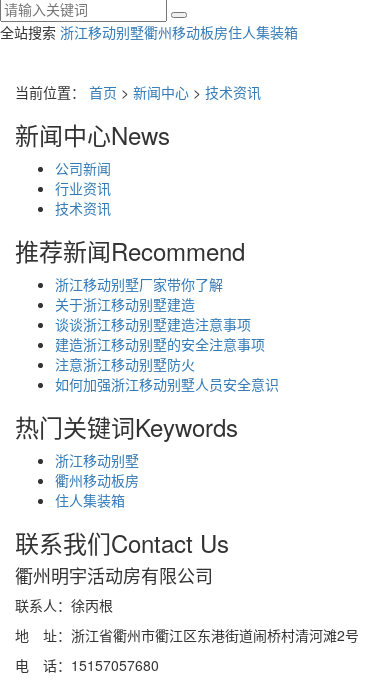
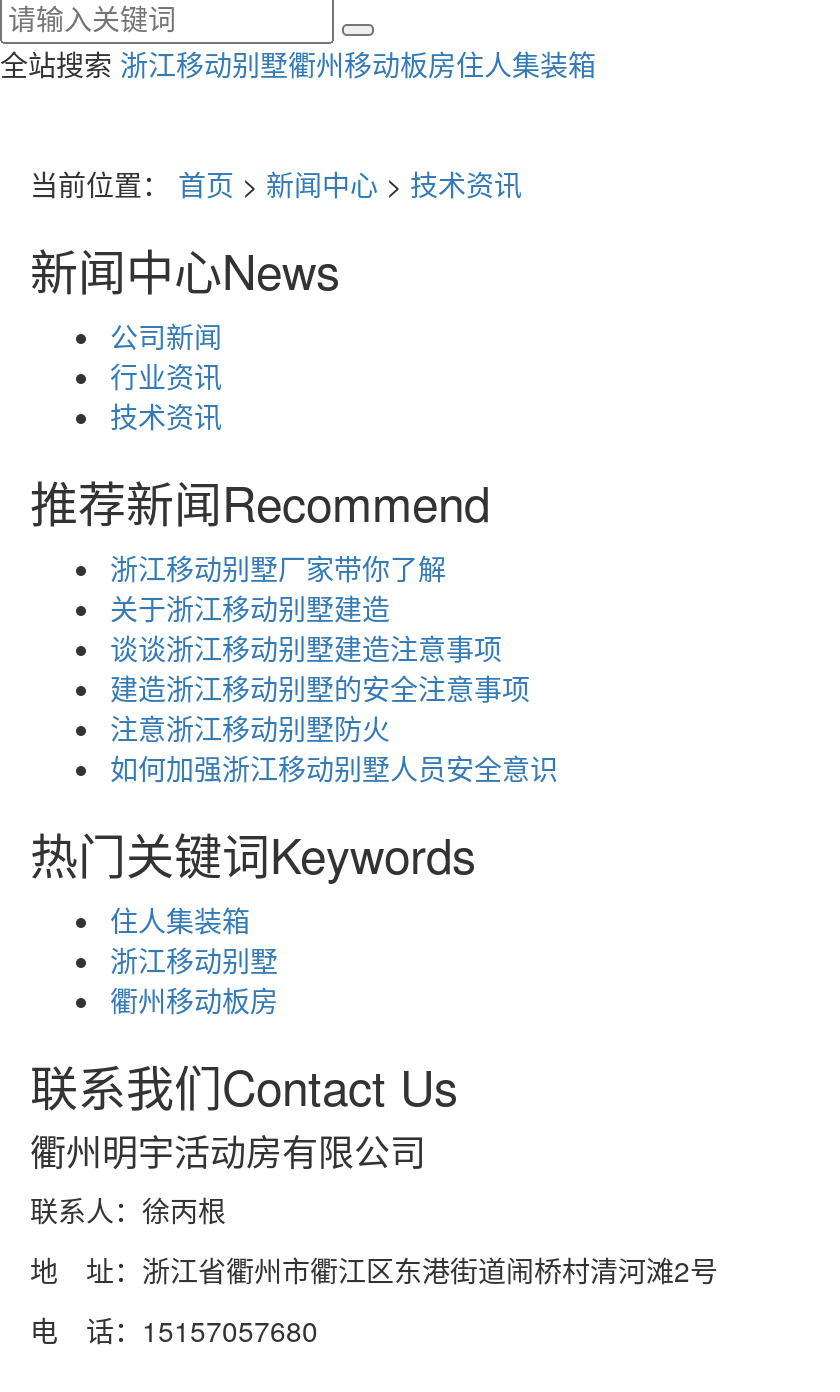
moved [55,450,139,490] -> [110,941,278,1021]: 浙江移动别墅 | 衢州移动板房
moved [55,490,125,510] -> [110,901,250,941]: 住人集装箱

